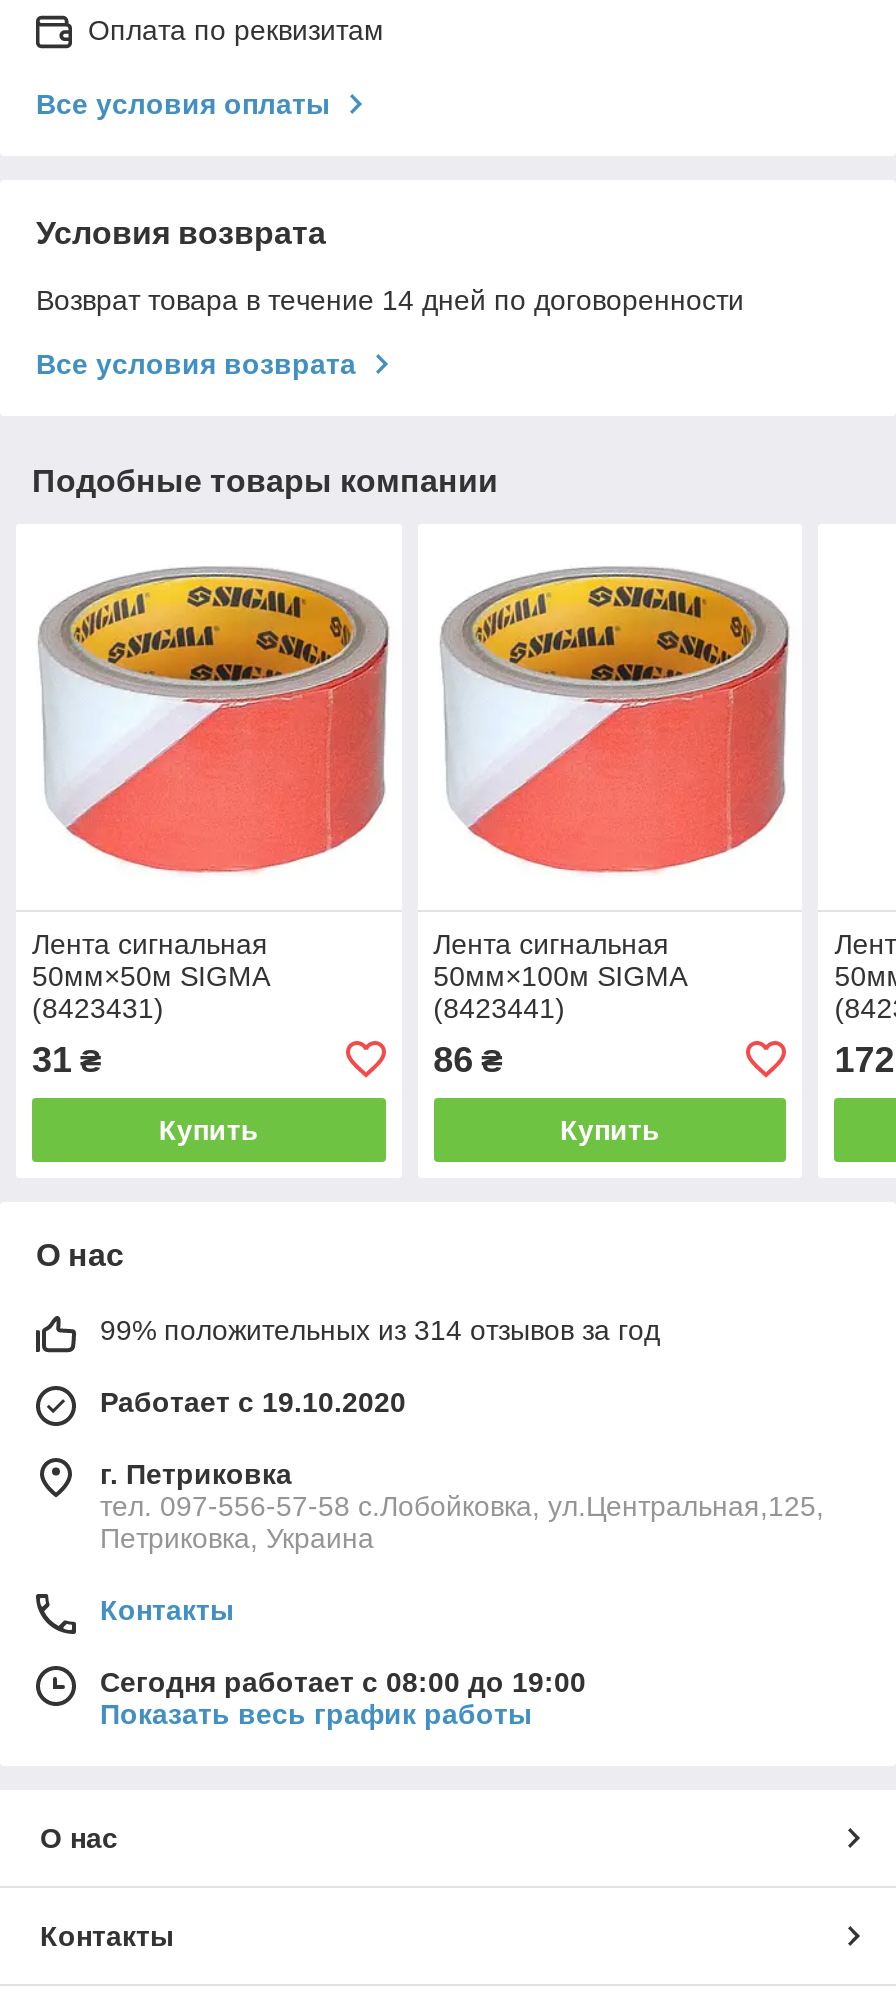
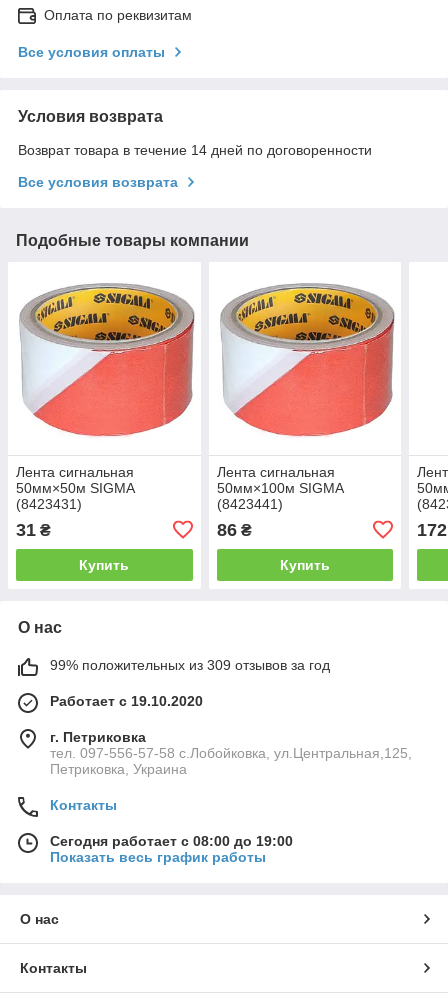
[100,1314,660,1346] 99% положительных из 314 отзывов за год -> [50,657,330,673] 99% положительных из 309 отзывов за год

